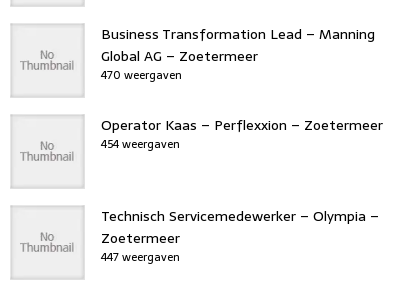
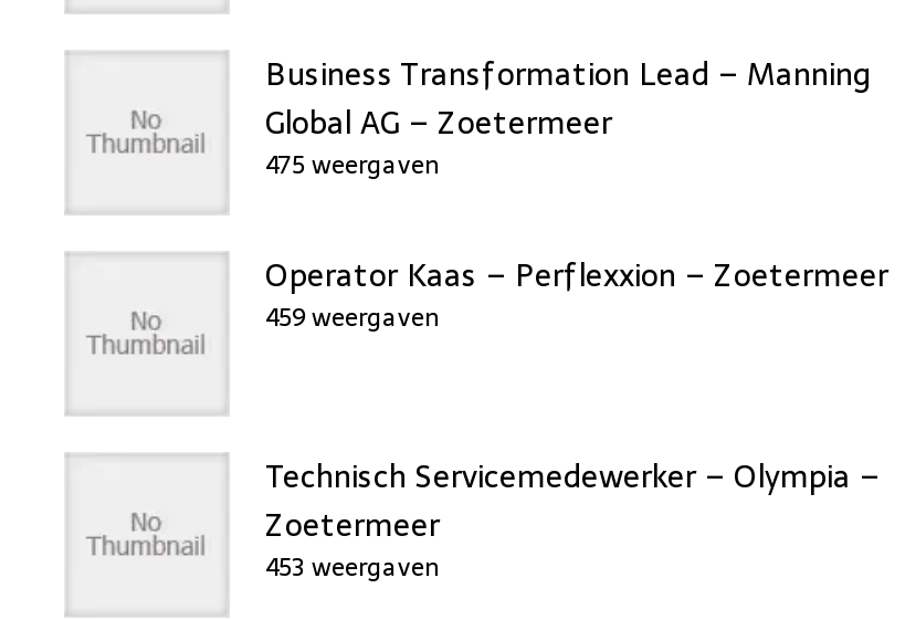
[101,66,182,84] 470 weergaven -> [265,145,440,185] 475 weergaven
[101,135,180,153] 454 weergaven -> [265,297,440,337] 459 weergaven
[101,248,180,266] 447 weergaven -> [265,547,440,587] 453 weergaven

